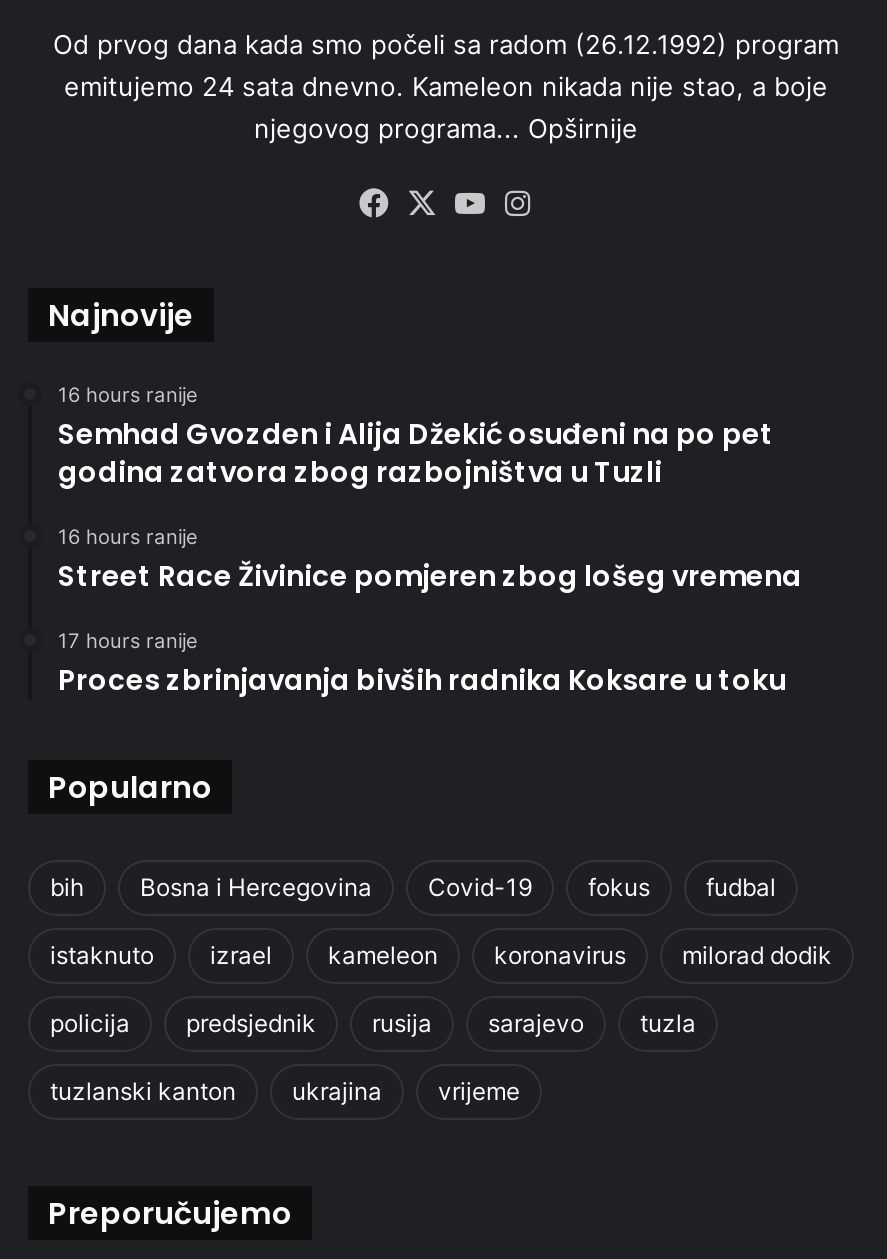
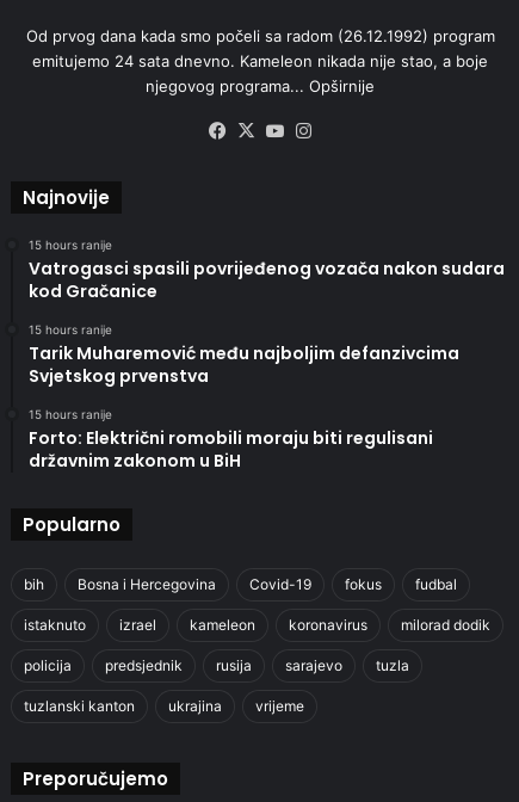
[58,382,774,492] 16 hours ranije | Semhad Gvozden i Alija Džekić osuđeni na po pet | godina zatvora zbog razbojništva u Tuzli -> [29,237,505,303] 15 hours ranije | Vatrogasci spasili povrijeđenog vozača nakon sudara | kod Gračanice
[58,524,802,596] 16 hours ranije | Street Race Živinice pomjeren zbog lošeg vremena -> [29,322,459,388] 15 hours ranije | Tarik Muharemović među najboljim defanzivcima | Svjetskog prvenstva
[58,628,786,700] 17 hours ranije | Proces zbrinjavanja bivših radnika Koksare u toku -> [29,407,433,472] 15 hours ranije | Forto: Električni romobili moraju biti regulisani | državnim zakonom u BiH

